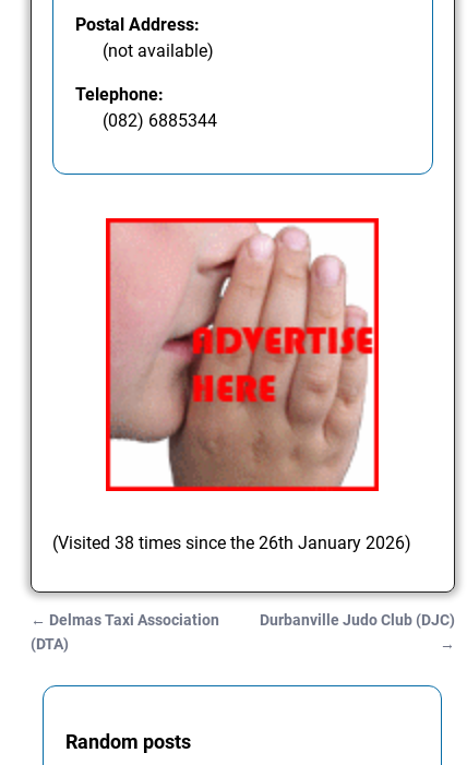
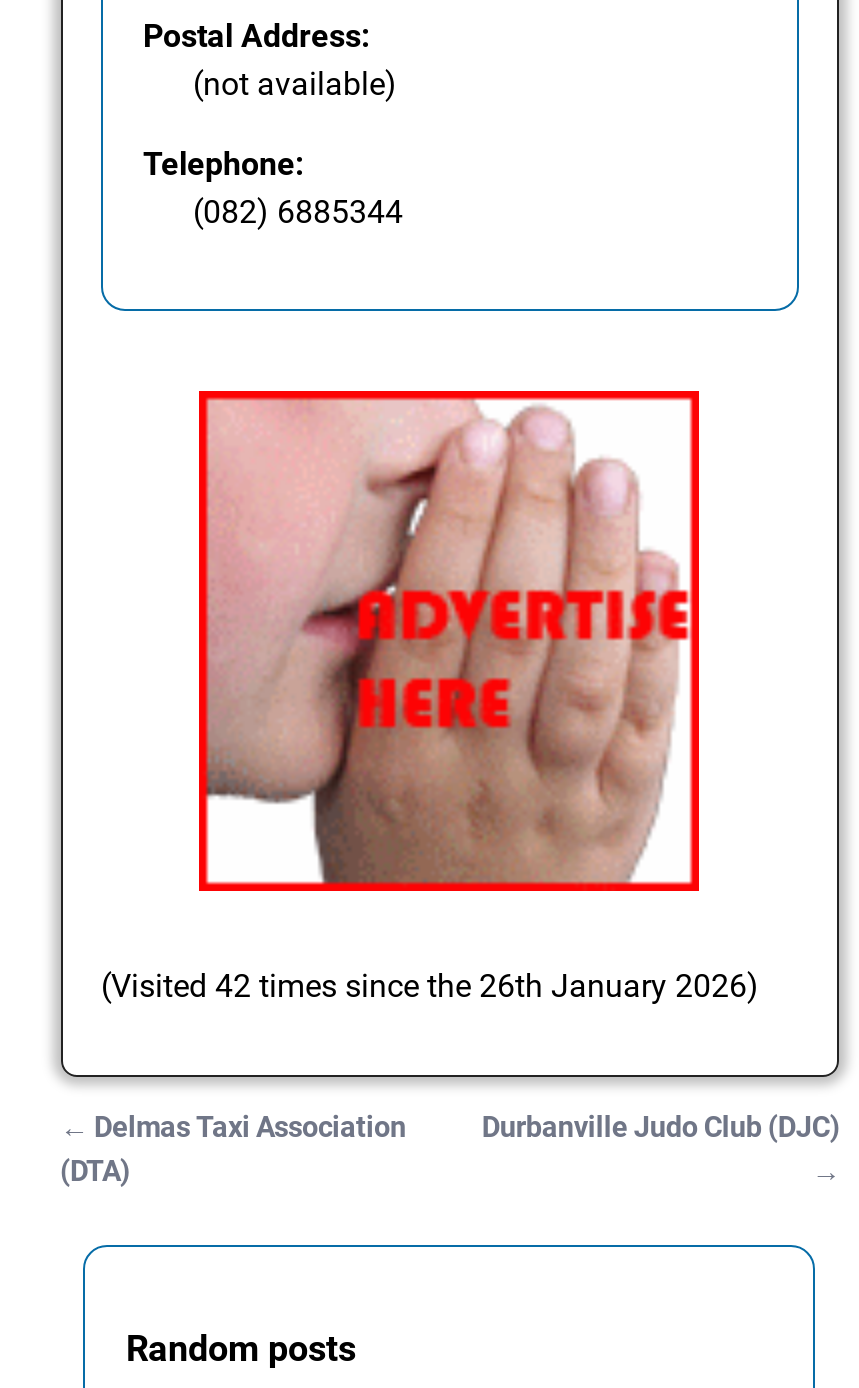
[52,533,411,554] (Visited 38 times since the 26th January 2026) -> [101,966,759,1004] (Visited 42 times since the 26th January 2026)

